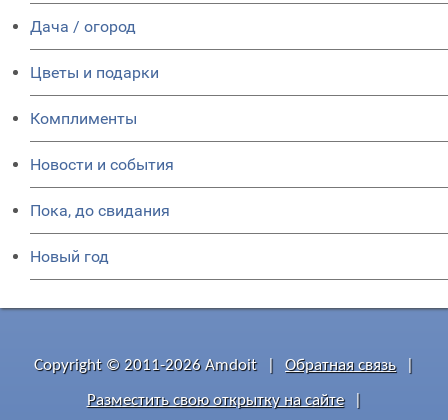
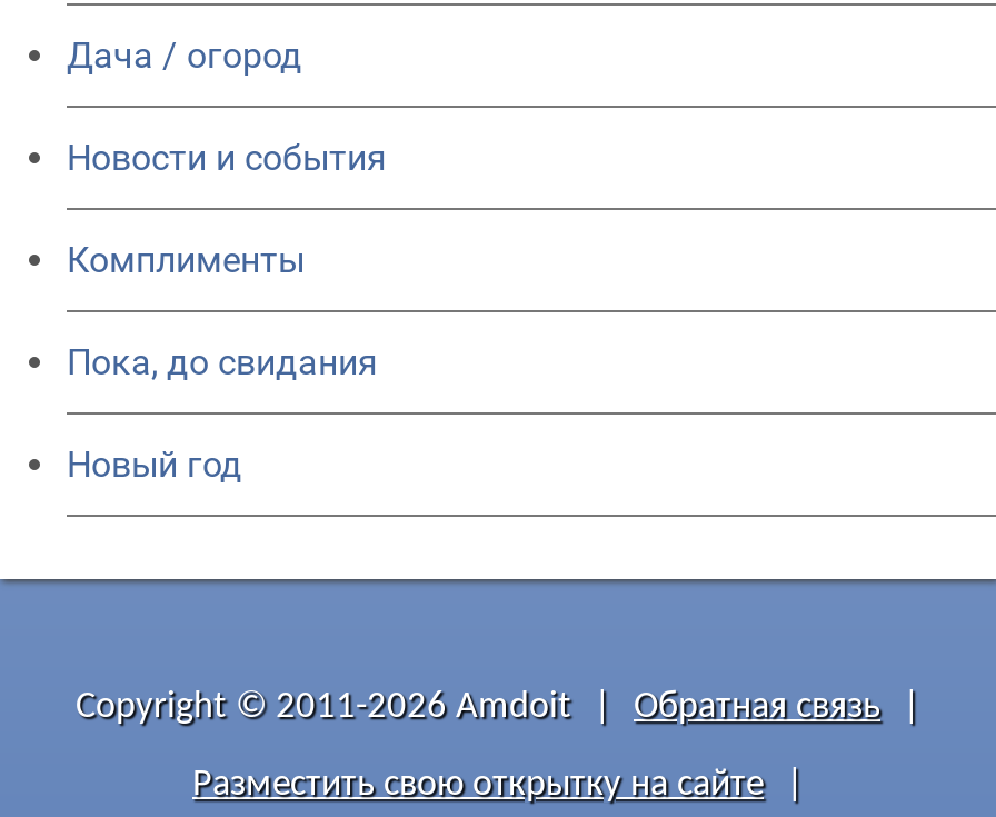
[30,63,159,82] Цветы и подарки -> none
moved [30,155,174,174] -> [67,137,387,179]: Новости и события

